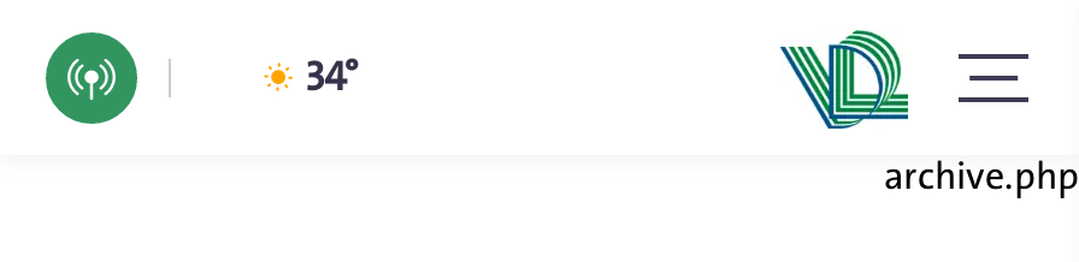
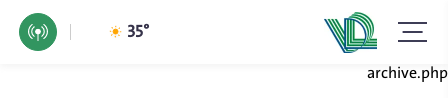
[305,41,358,111] 34° -> [127,16,149,45] 35°

